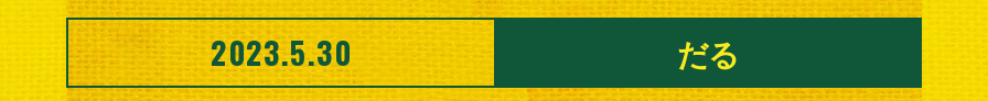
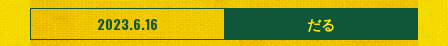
[211,28,352,74] 2023.5.30 -> [97,13,158,34] 2023.6.16

